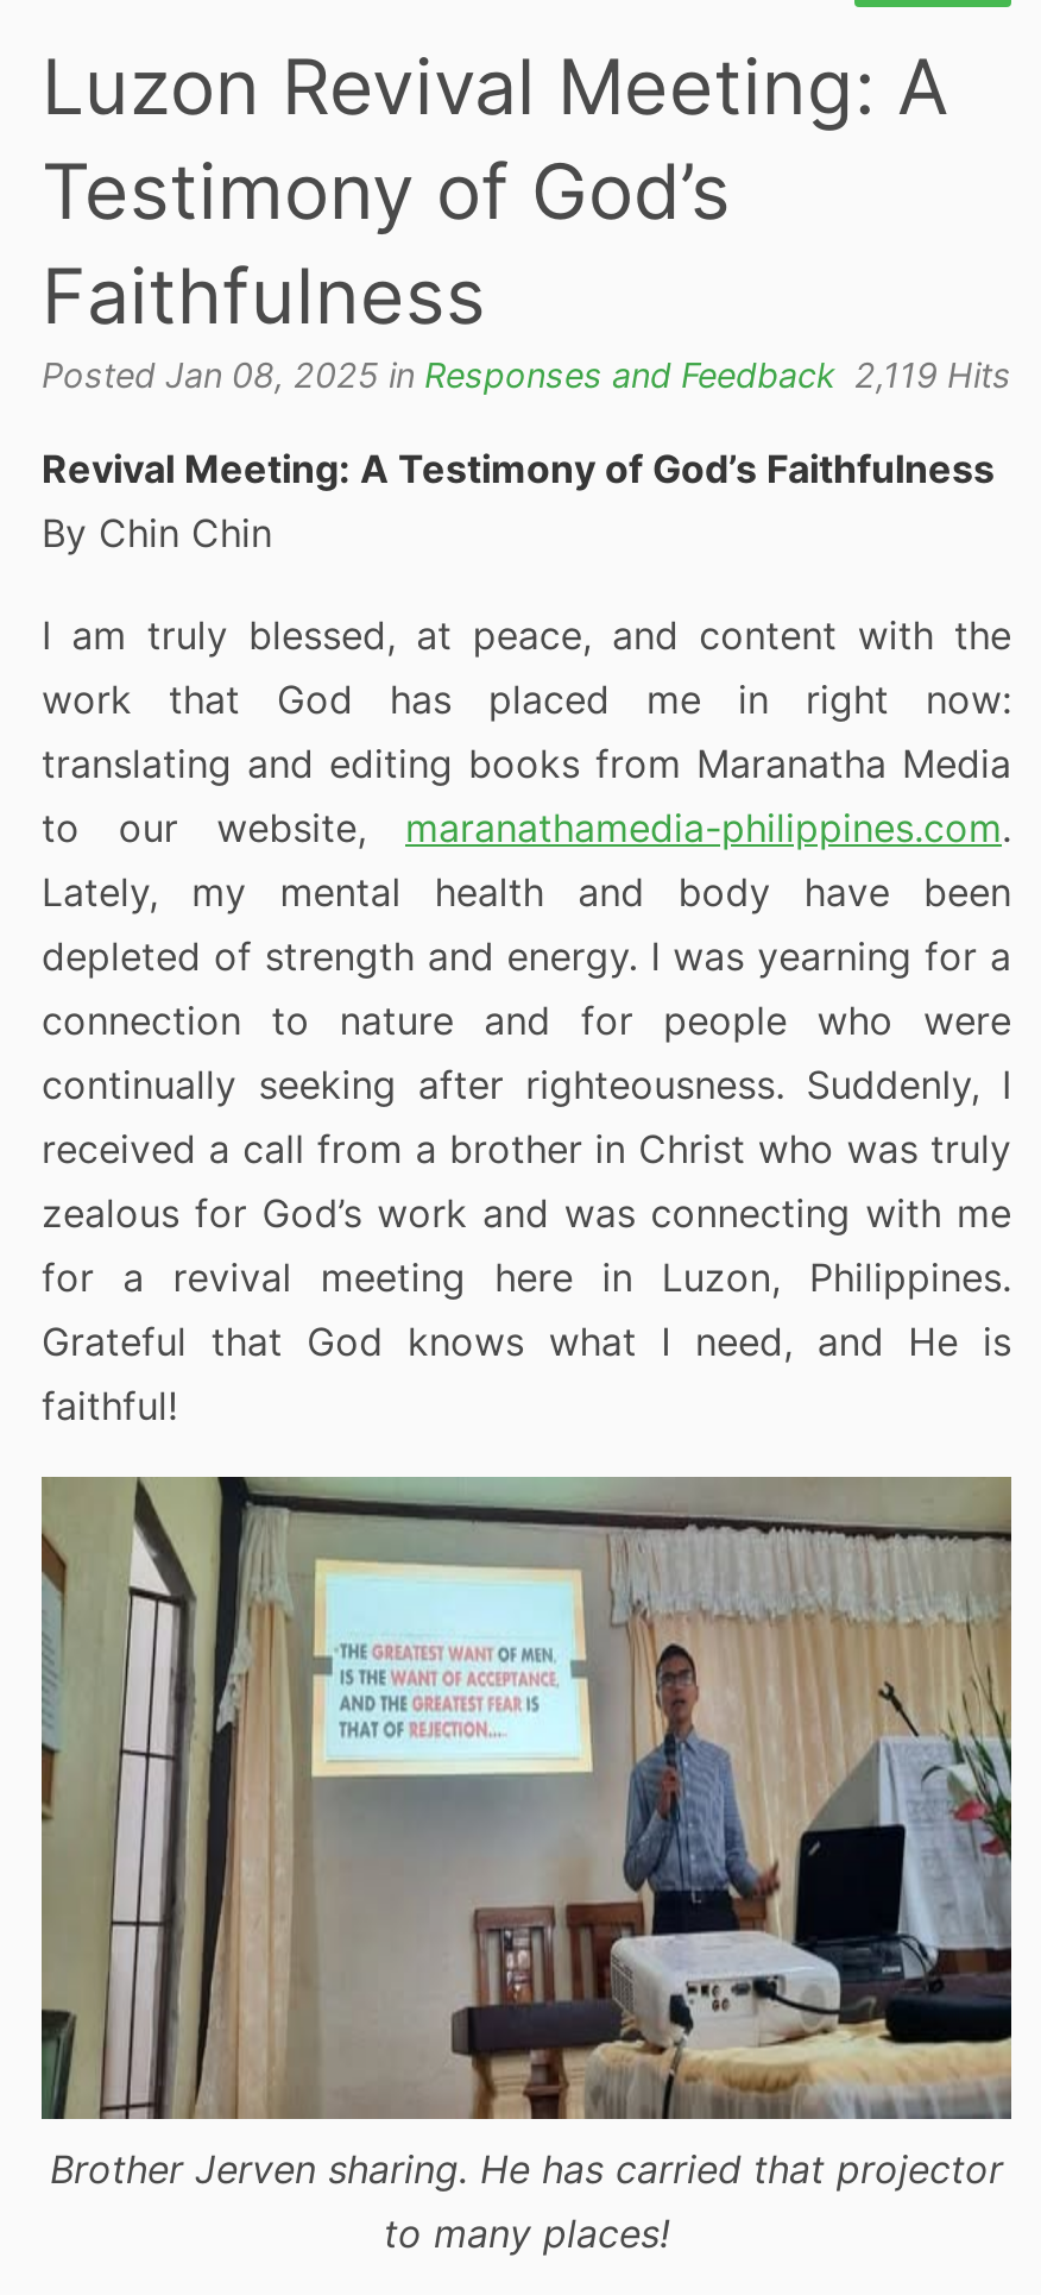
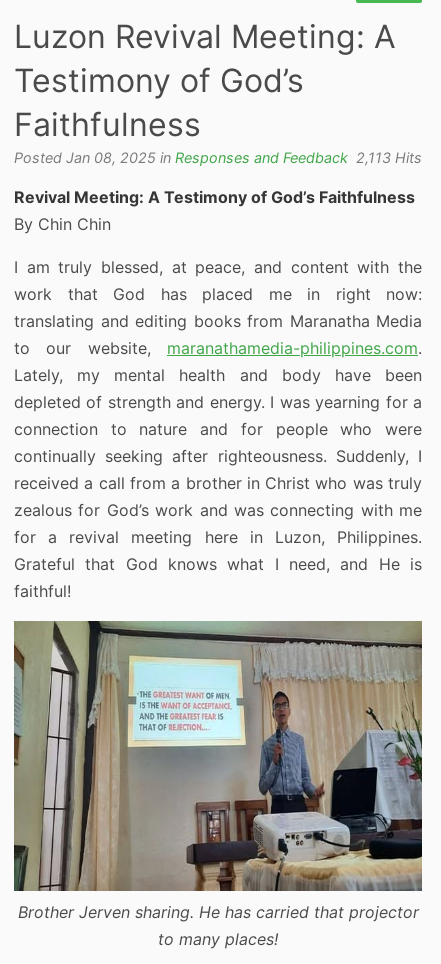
[42,355,1011,396] Posted Jan 08, 2025 in Responses and Feedback 2,119 Hits -> [14,149,422,166] Posted Jan 08, 2025 in Responses and Feedback 2,113 Hits

